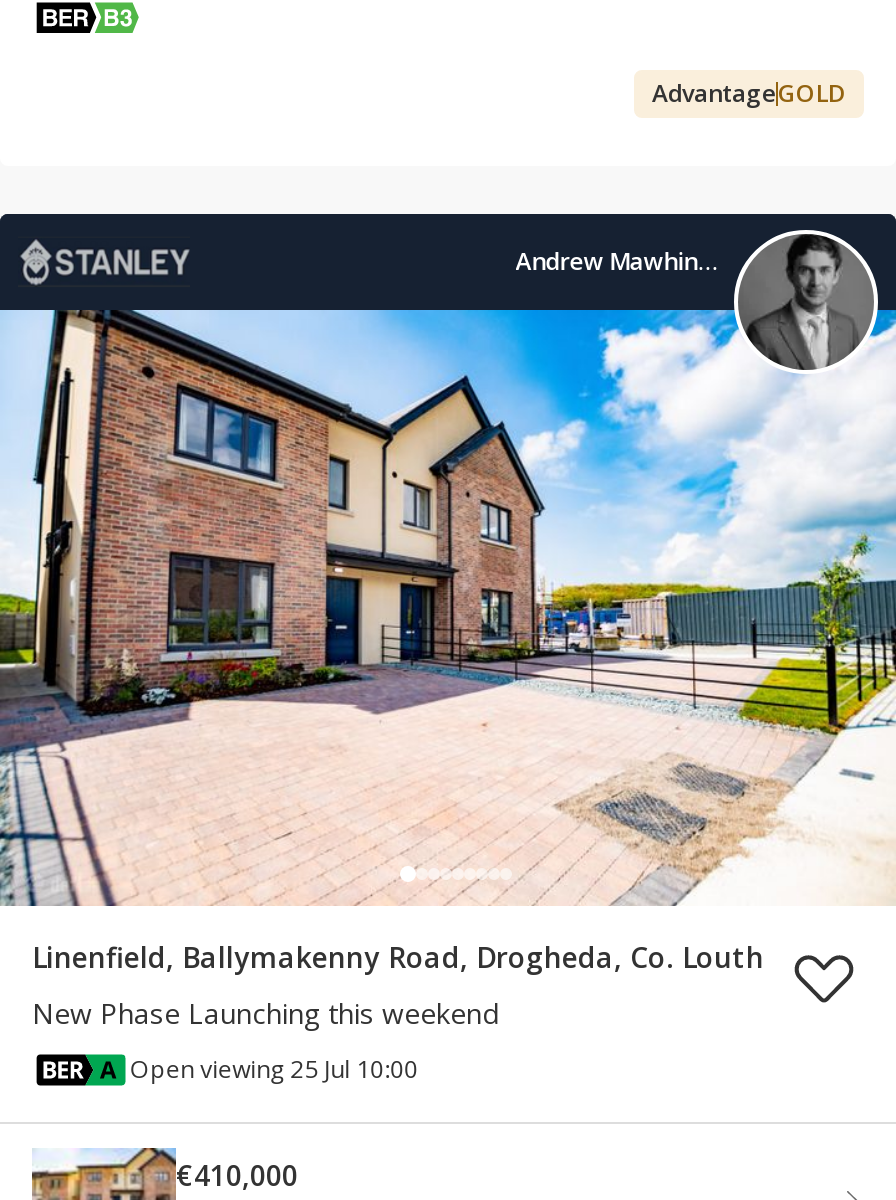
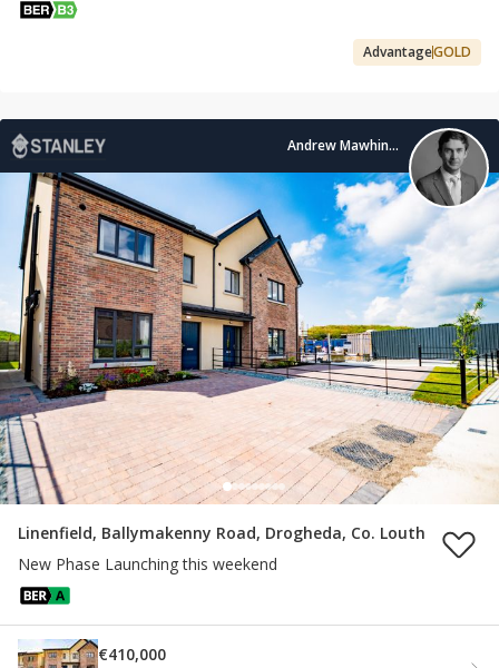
[130,1053,418,1087] Open viewing 25 Jul 10:00 -> none

